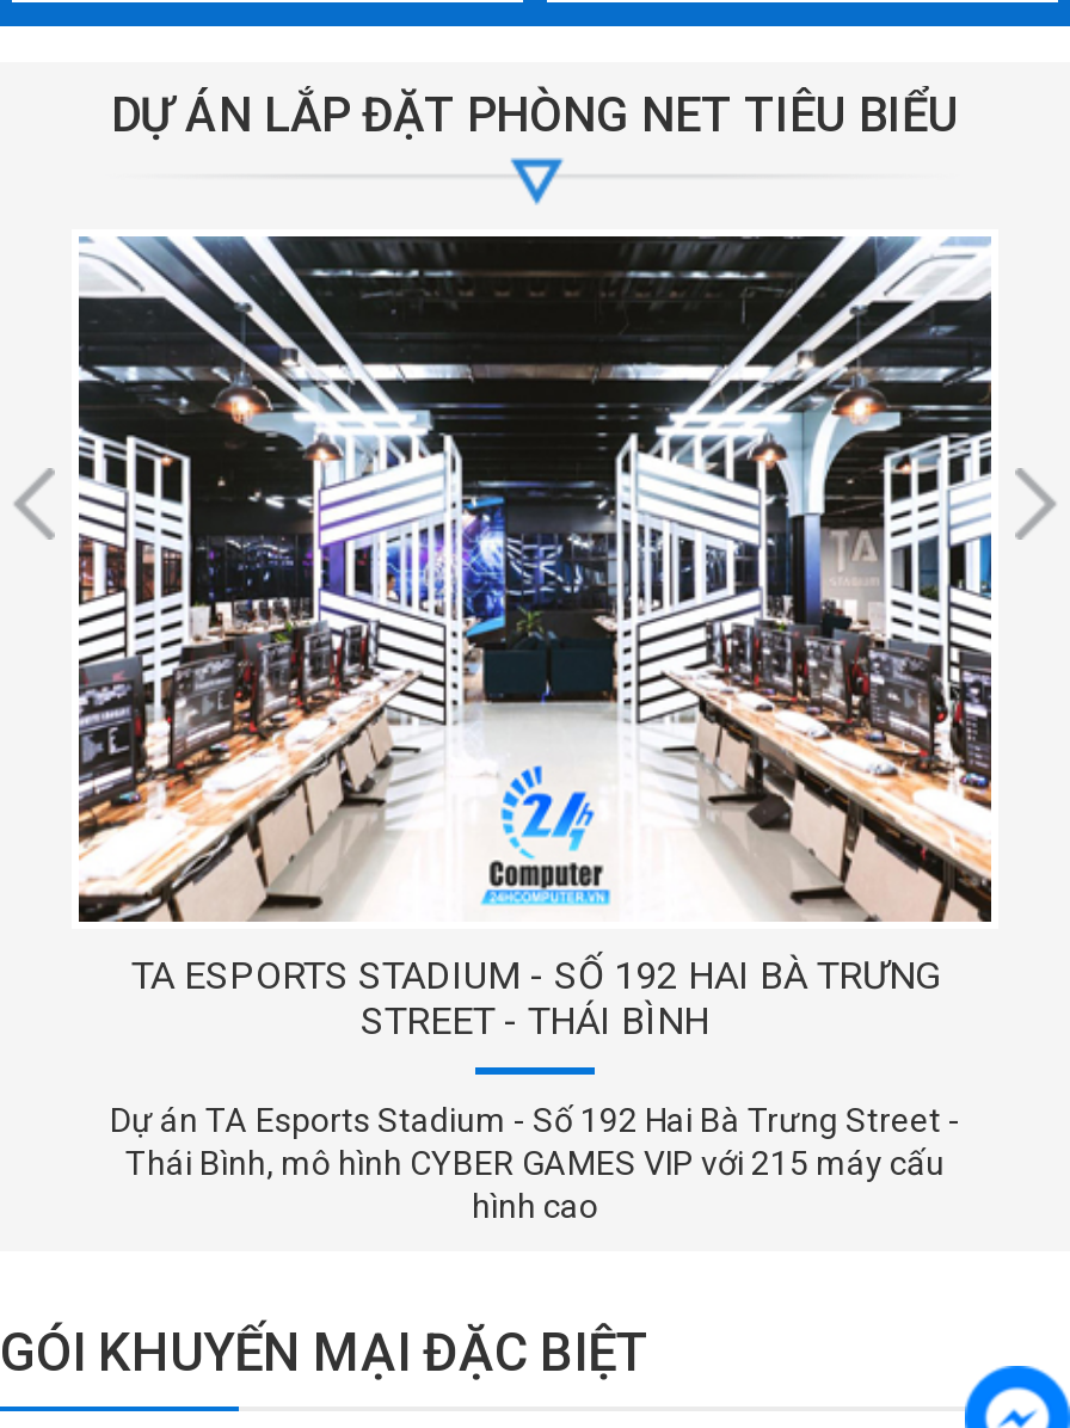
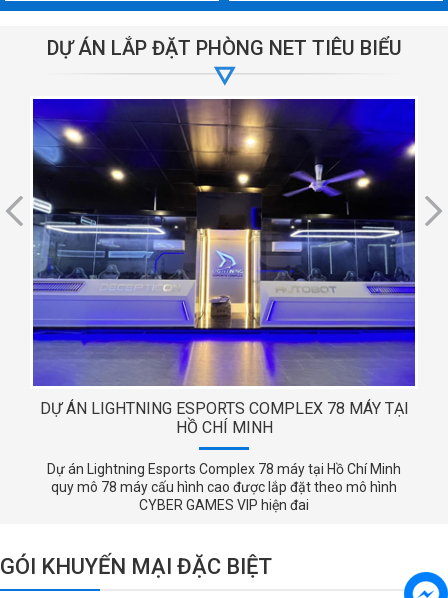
[76,234,994,1043] [image] | TA ESPORTS STADIUM - SỐ 192 HAI BÀ TRƯNG | STREET - THÁI BÌNH -> [32,98,416,437] [image] | DỰ ÁN LIGHTNING ESPORTS COMPLEX 78 MÁY TẠI | HỒ CHÍ MINH
[110,1100,960,1224] Dự án TA Esports Stadium - Số 192 Hai Bà Trưng Street - | Thái Bình, mô hình CYBER GAMES VIP với 215 máy cấu | hình cao -> [47,461,401,513] Dự án Lightning Esports Complex 78 máy tại Hồ Chí Minh | quy mô 78 máy cấu hình cao được lắp đặt theo mô hình | CYBER GAMES VIP hiện đai

